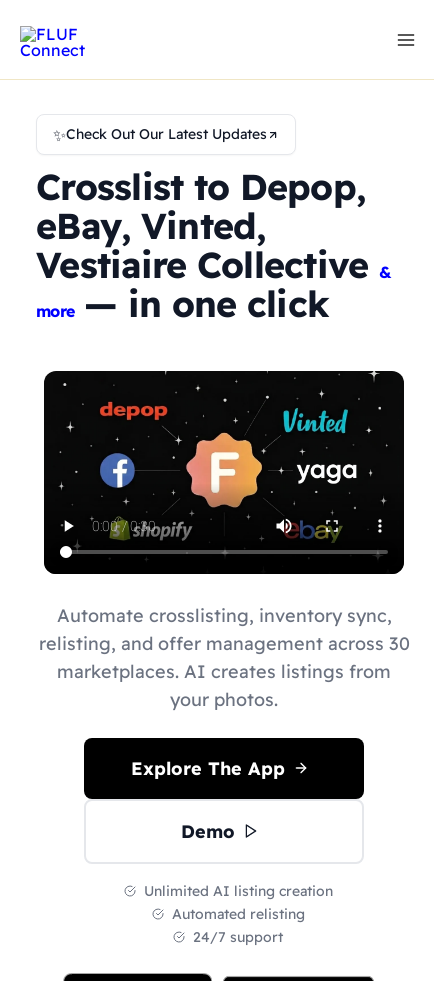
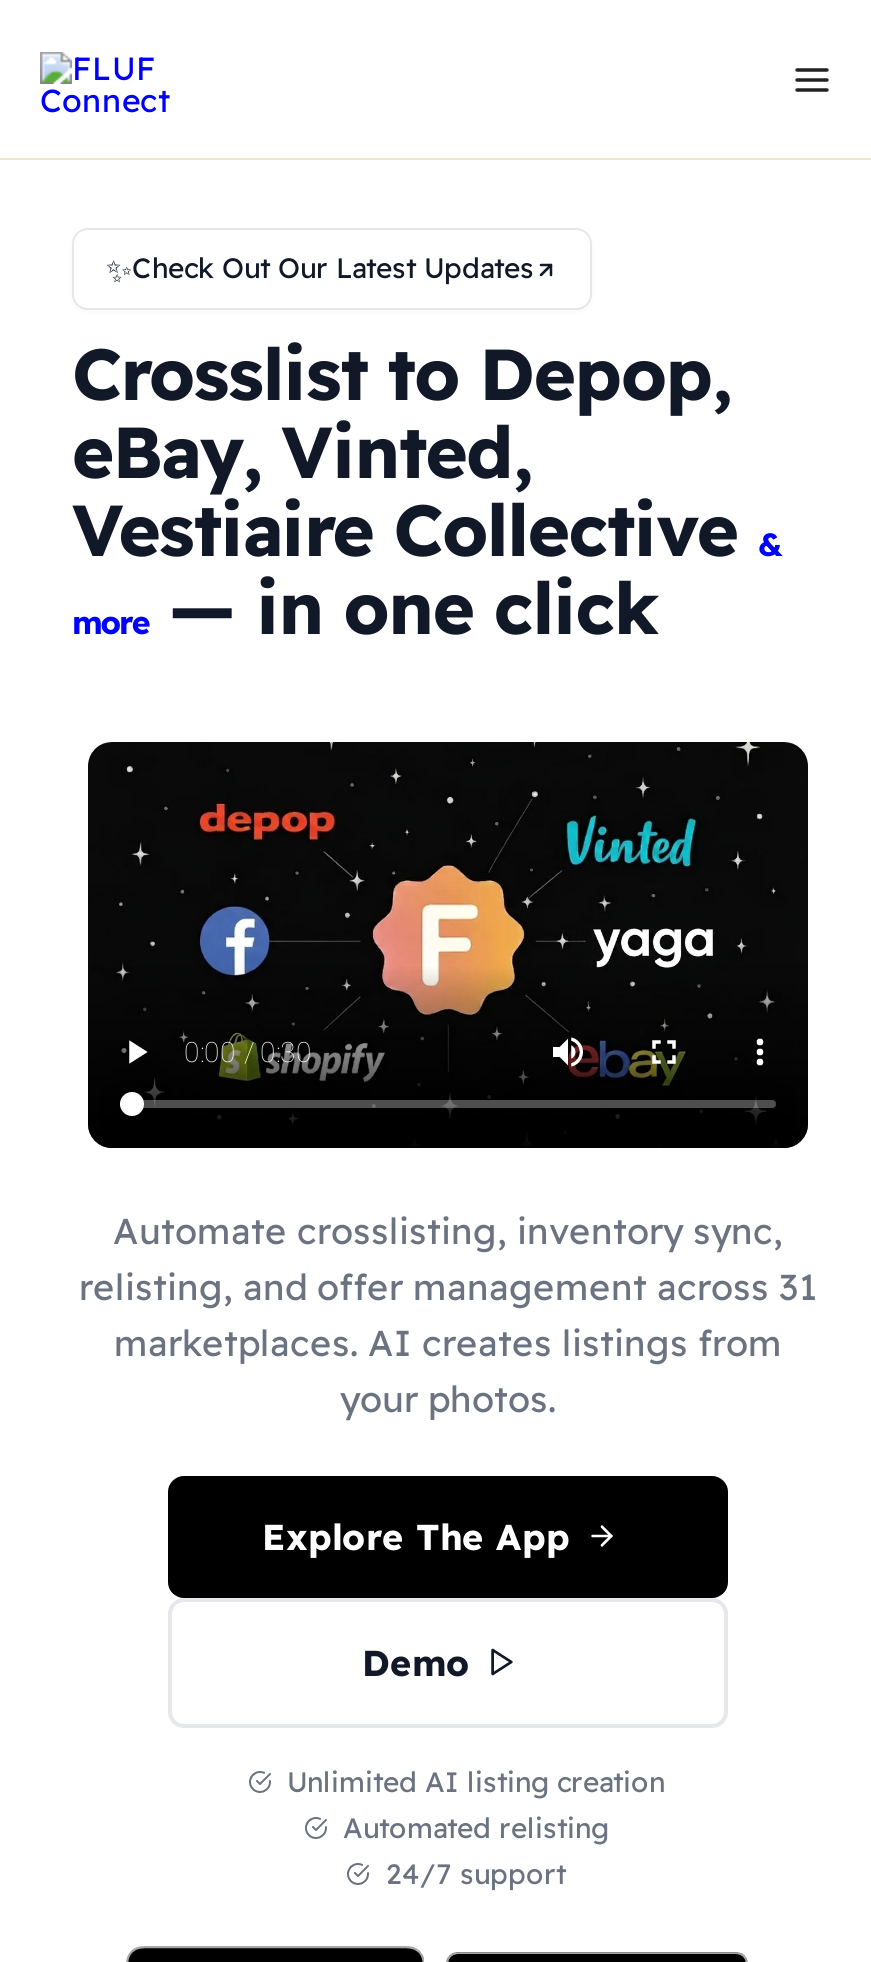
[38,631,409,654] relisting, and offer management across 30 -> [79,1263,817,1309] relisting, and offer management across 31

